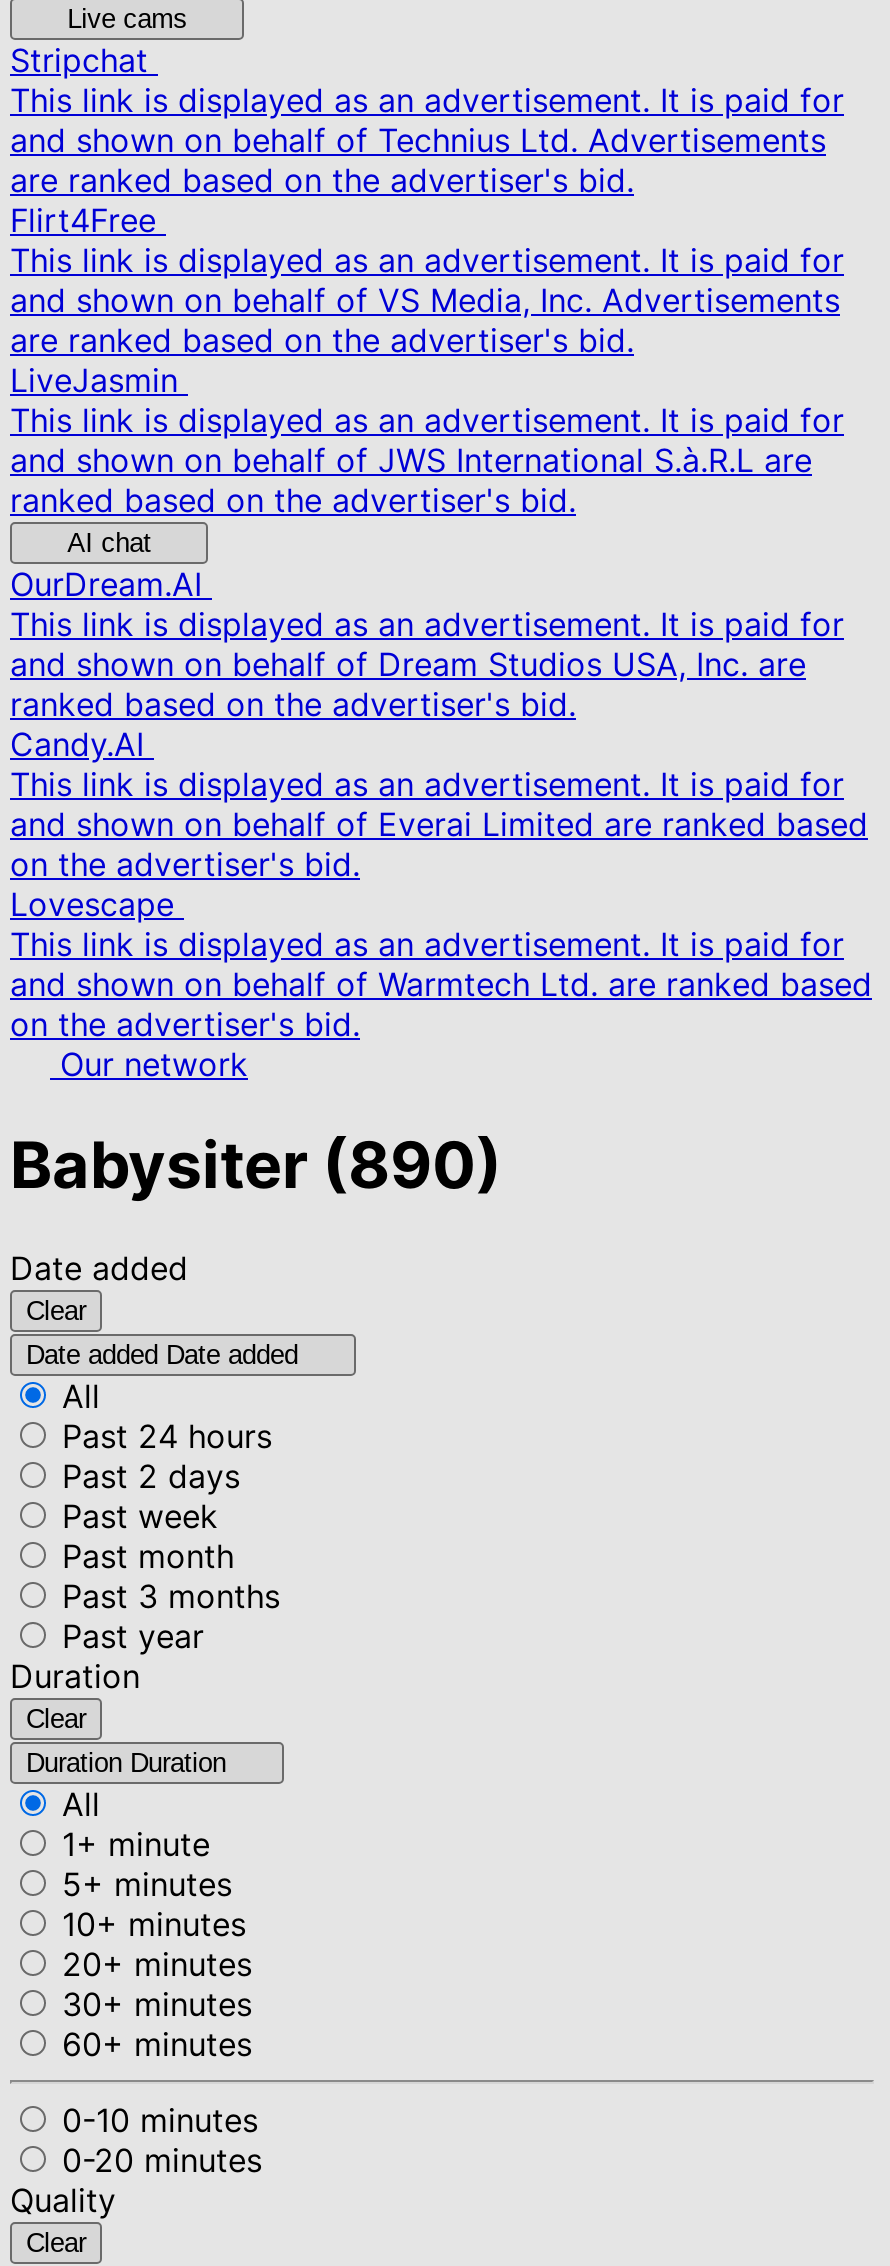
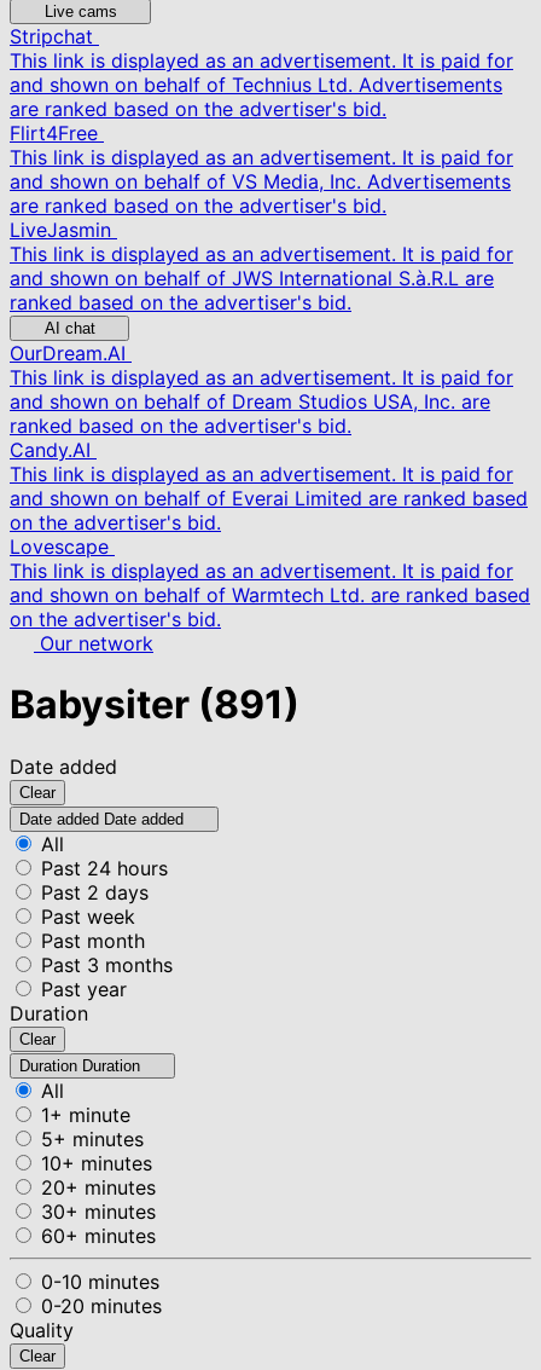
[10,1127,502,1205] Babysiter (890) -> [10,681,299,728] Babysiter (891)

